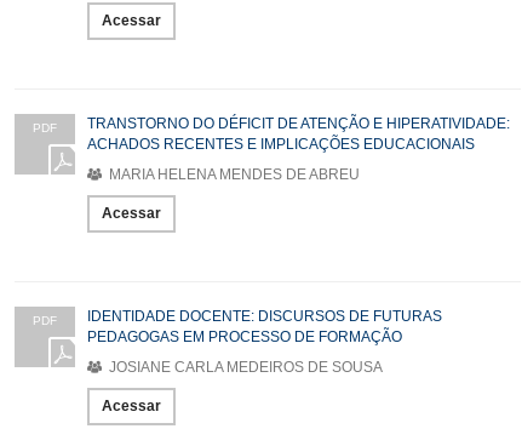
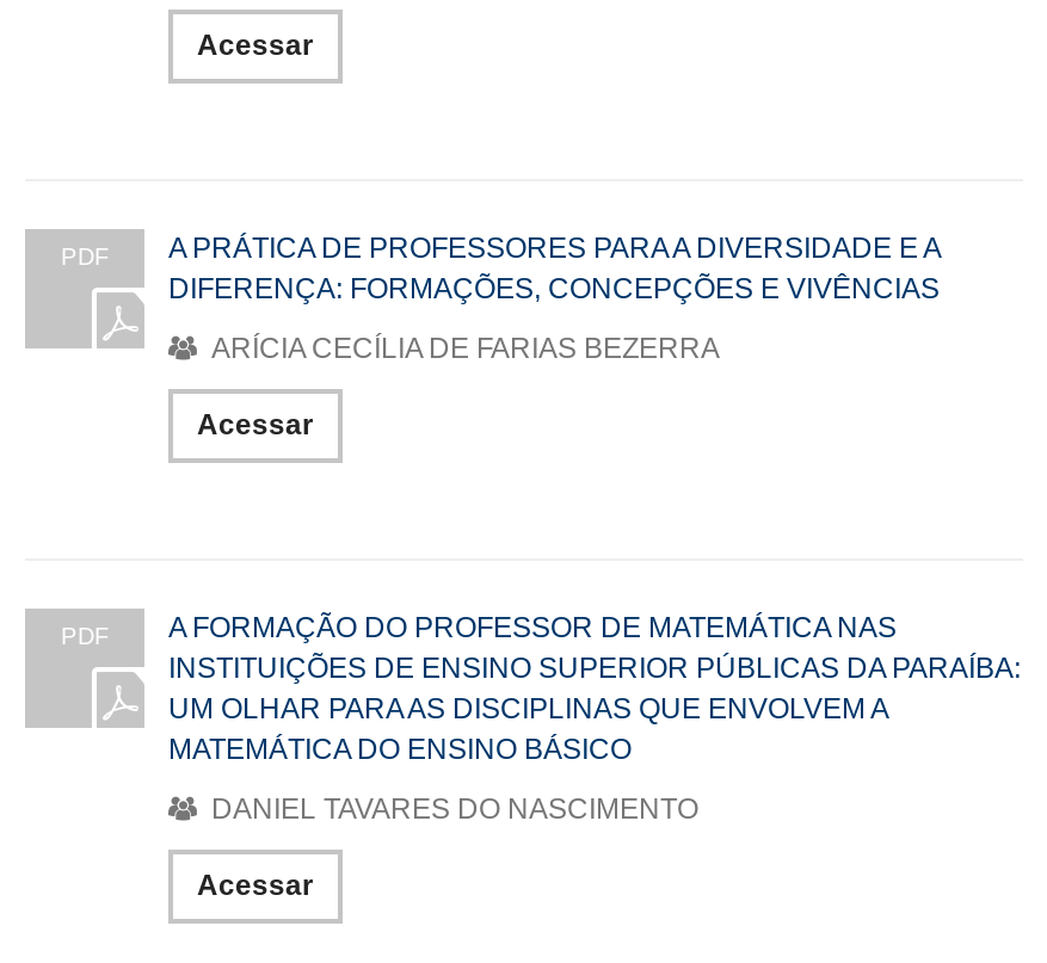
[87,115,510,152] TRANSTORNO DO DÉFICIT DE ATENÇÃO E HIPERATIVIDADE: | ACHADOS RECENTES E IMPLICAÇÕES EDUCACIONAIS -> [168,231,940,305] A PRÁTICA DE PROFESSORES PARA A DIVERSIDADE E A | DIFERENÇA: FORMAÇÕES, CONCEPÇÕES E VIVÊNCIAS
[105,166,360,183] MARIA HELENA MENDES DE ABREU -> [204,331,720,365] ARÍCIA CECÍLIA DE FARIAS BEZERRA
[87,308,442,345] IDENTIDADE DOCENTE: DISCURSOS DE FUTURAS | PEDAGOGAS EM PROCESSO DE FORMAÇÃO -> [168,610,1021,766] A FORMAÇÃO DO PROFESSOR DE MATEMÁTICA NAS | INSTITUIÇÕES DE ENSINO SUPERIOR PÚBLICAS DA PARAÍBA: | UM OLHAR PARA AS DISCIPLINAS QUE ENVOLVEM A | MATEMÁTICA DO ENSINO BÁSICO
[105,358,383,375] JOSIANE CARLA MEDEIROS DE SOUSA -> [204,792,698,825] DANIEL TAVARES DO NASCIMENTO

